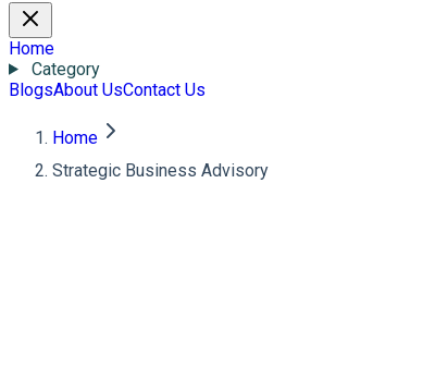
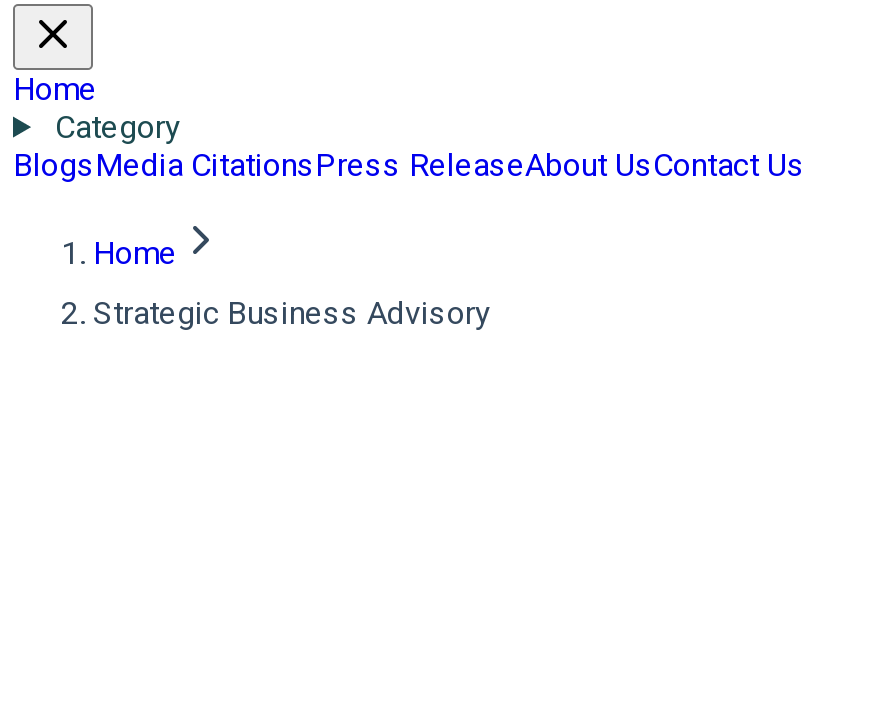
[9,79,206,100] BlogsAbout UsContact Us -> [13,146,805,184] Blogs Media Citations Press ReleaseAbout UsContact Us

